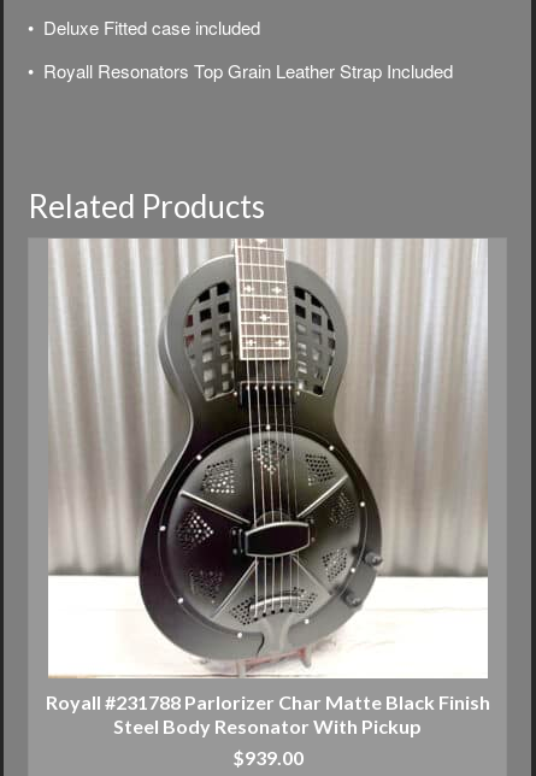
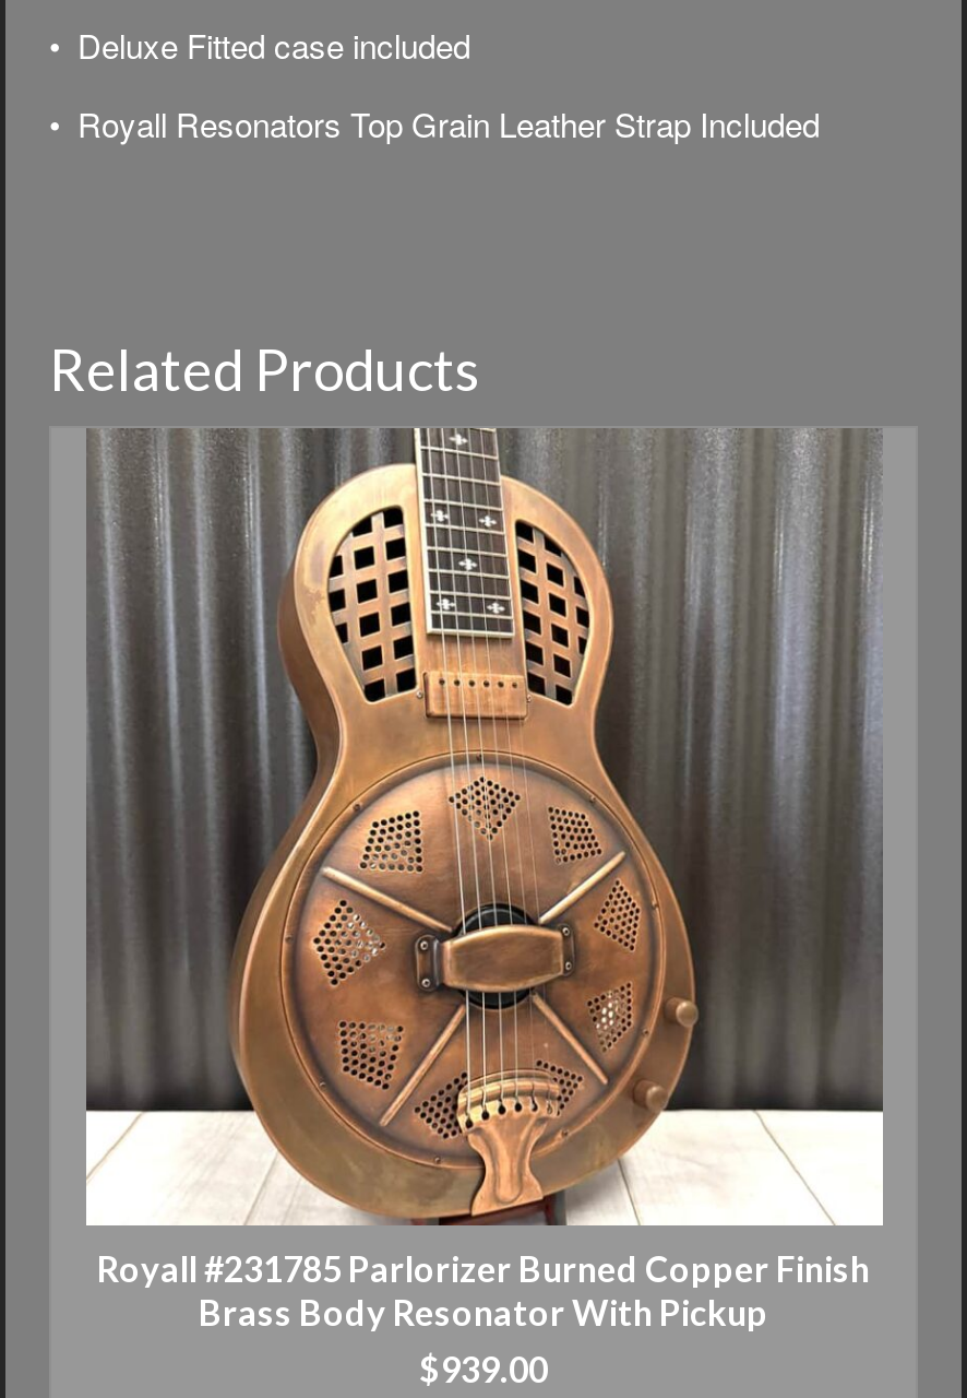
[45,237,490,737] [image] | Royall #231788 Parlorizer Char Matte Black Finish | Steel Body Resonator With Pickup -> [84,428,885,1332] [image] | Royall #231785 Parlorizer Burned Copper Finish | Brass Body Resonator With Pickup

